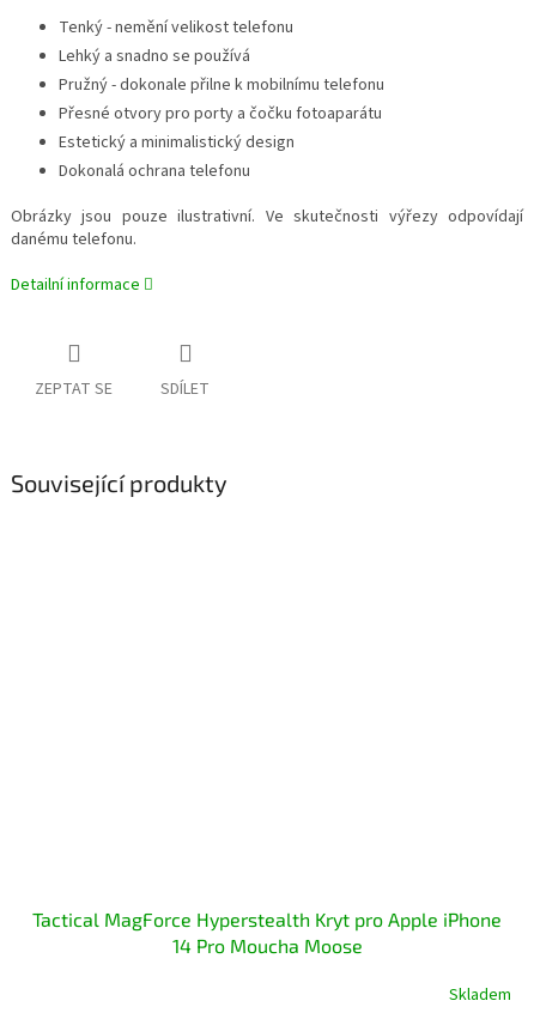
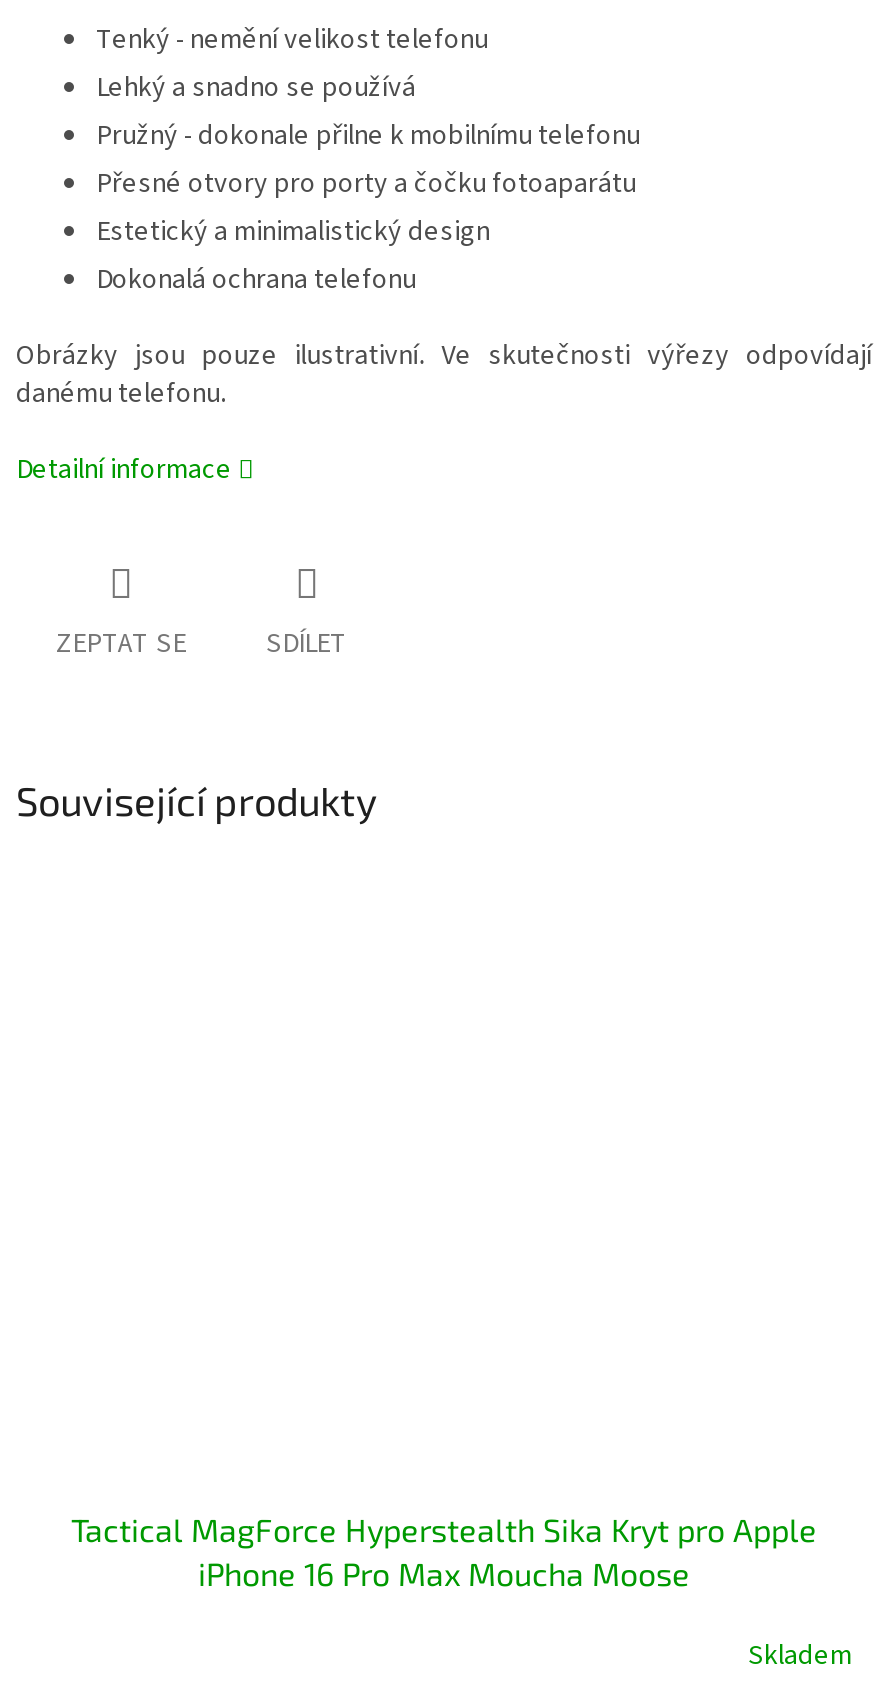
[32,908,502,957] Tactical MagForce Hyperstealth Kryt pro Apple iPhone | 14 Pro Moucha Moose -> [71,1511,817,1593] Tactical MagForce Hyperstealth Sika Kryt pro Apple | iPhone 16 Pro Max Moucha Moose

